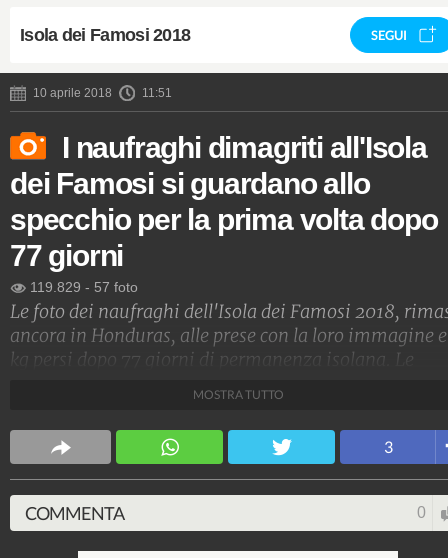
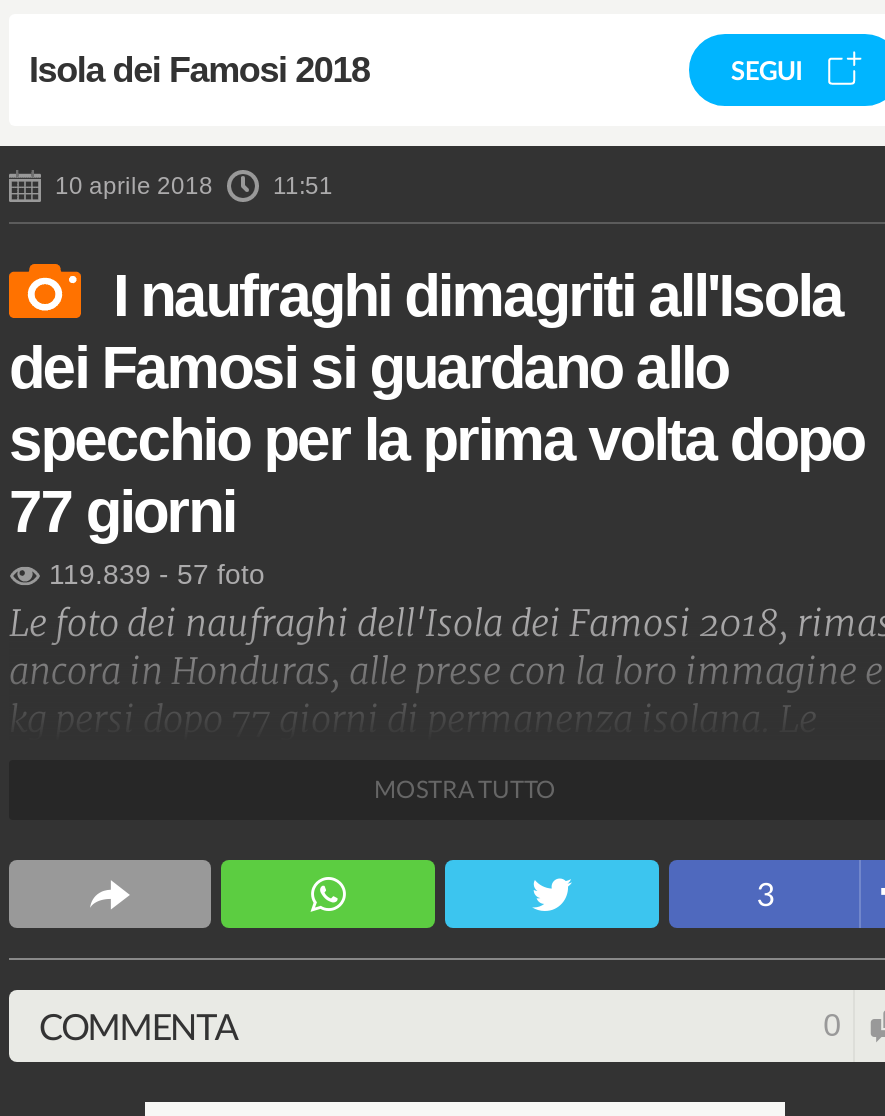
[30,279,138,295] 119.829 - 57 foto -> [49,558,265,590] 119.839 - 57 foto

